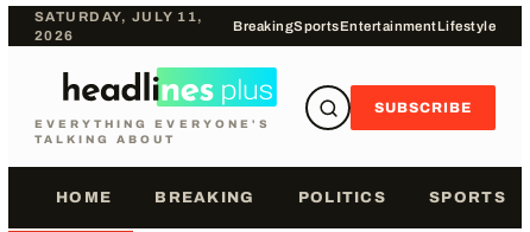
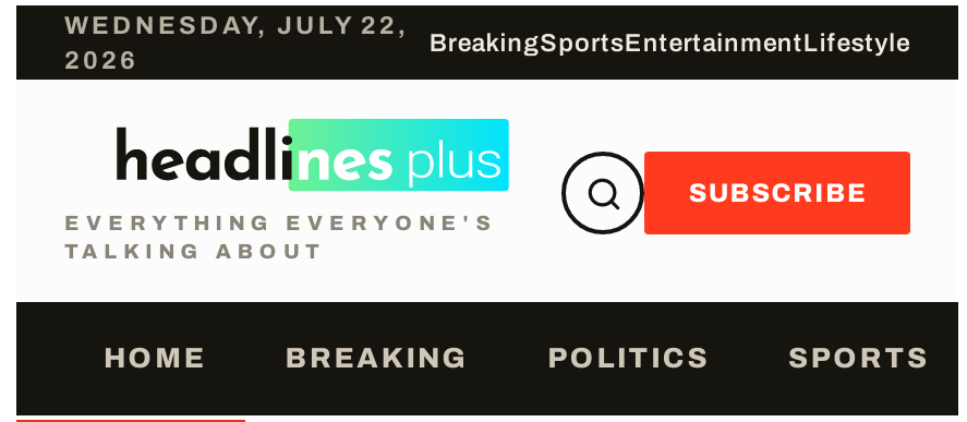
[34,9,204,24] SATURDAY, JULY 11, -> [64,12,410,38] WEDNESDAY, JULY 22,

